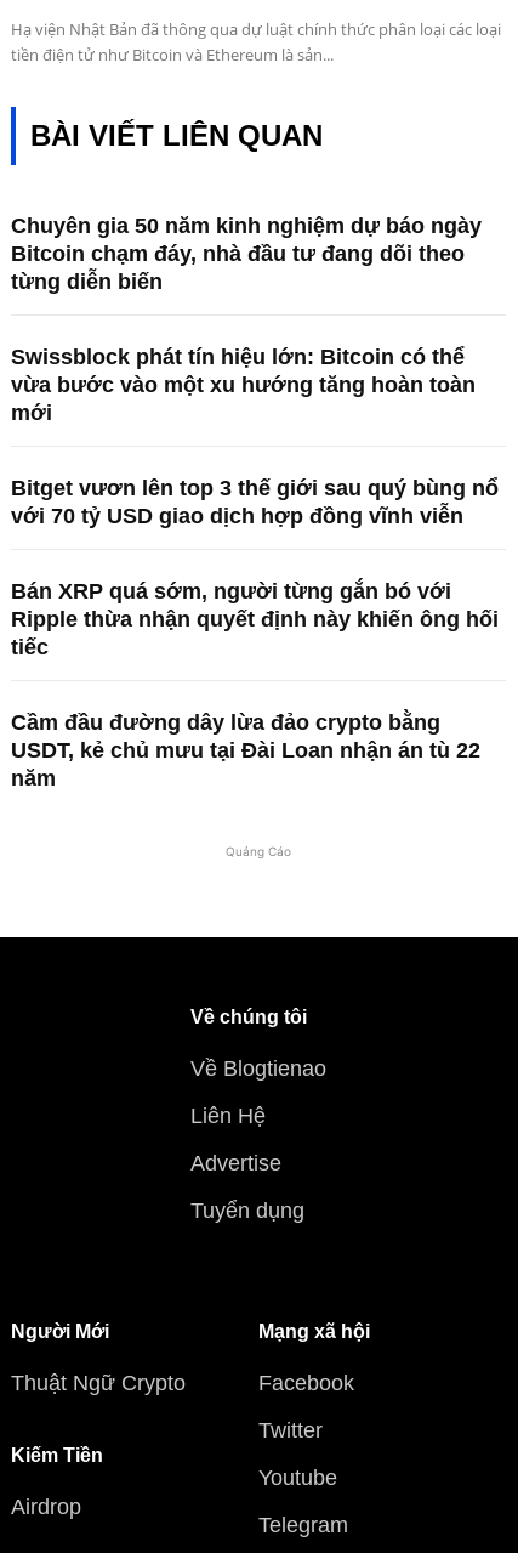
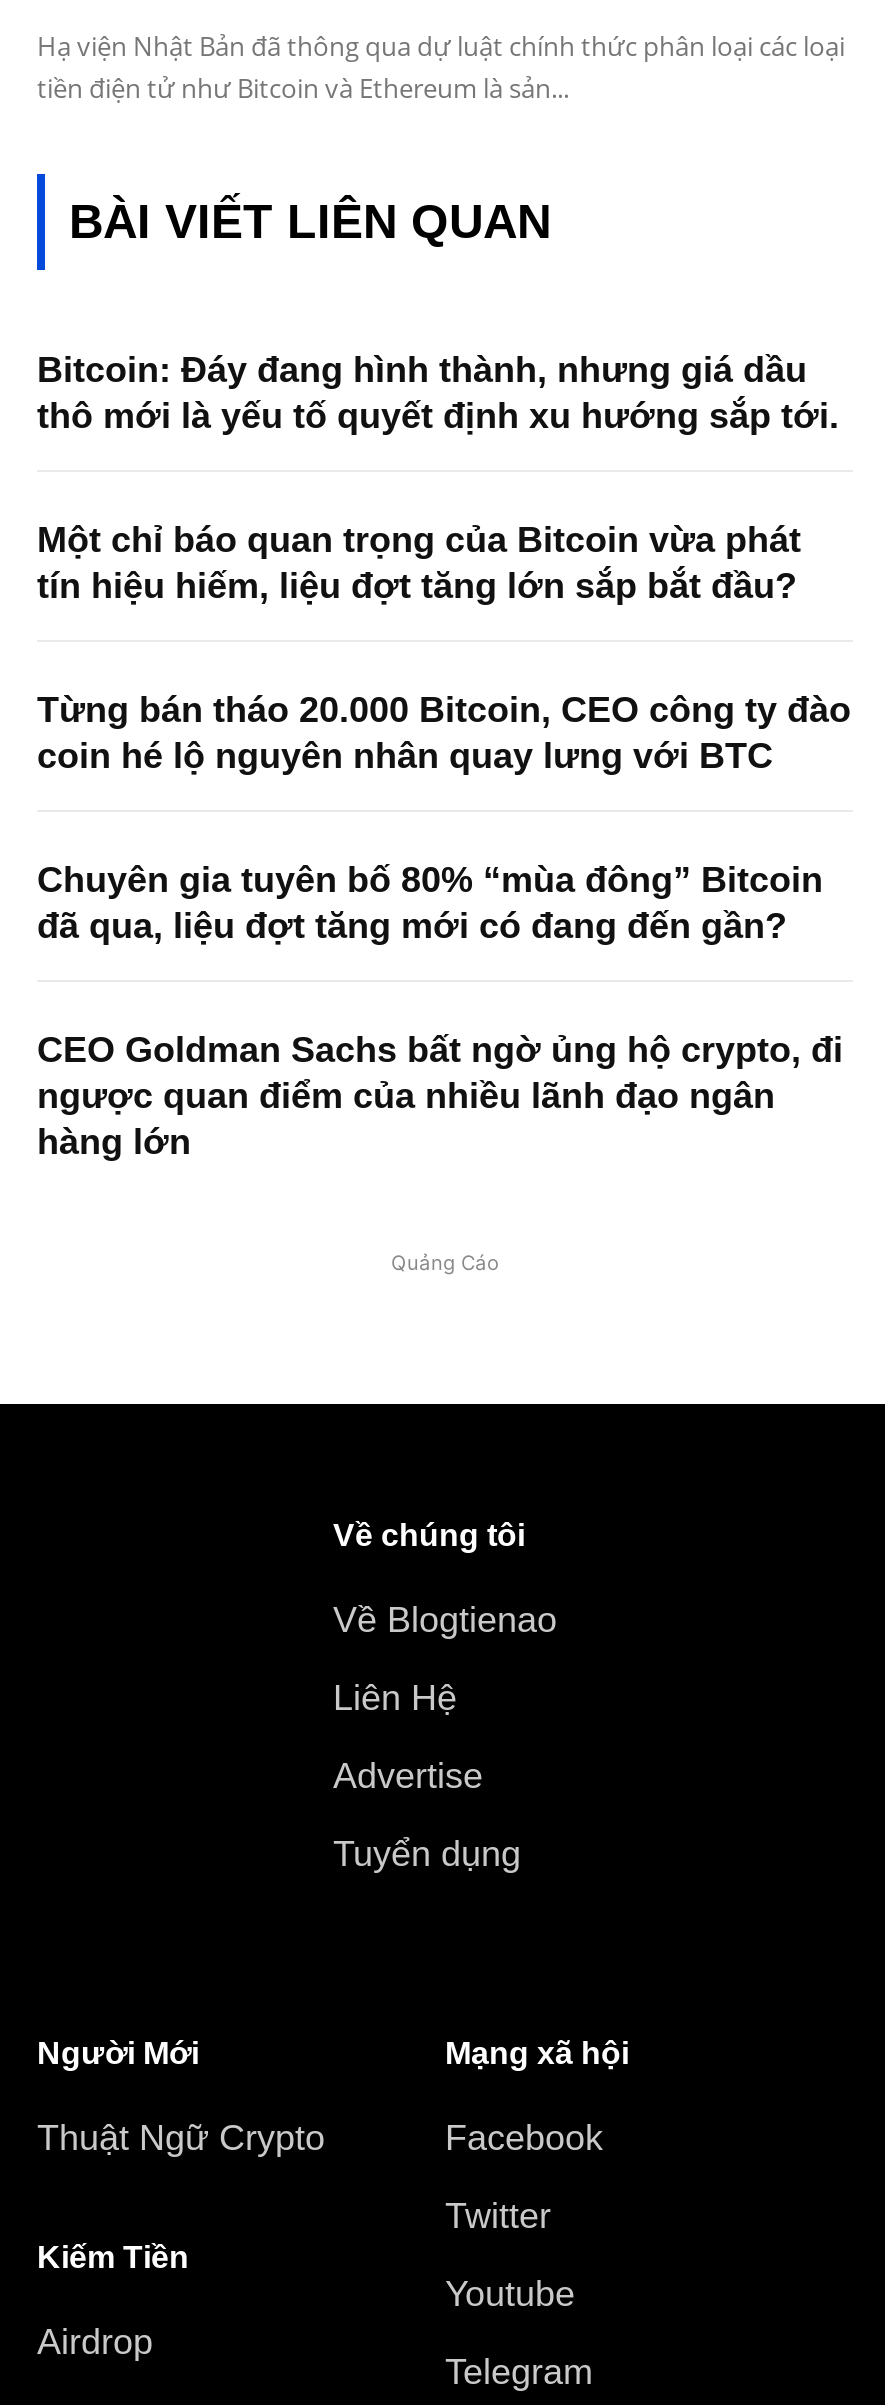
[11,214,482,294] Chuyên gia 50 năm kinh nghiệm dự báo ngày | Bitcoin chạm đáy, nhà đầu tư đang dõi theo | từng diễn biến -> [37,351,839,437] Bitcoin: Đáy đang hình thành, nhưng giá dầu | thô mới là yếu tố quyết định xu hướng sắp tới.
[11,345,476,425] Swissblock phát tín hiệu lớn: Bitcoin có thể | vừa bước vào một xu hướng tăng hoàn toàn | mới -> [37,521,801,607] Một chỉ báo quan trọng của Bitcoin vừa phát | tín hiệu hiếm, liệu đợt tăng lớn sắp bắt đầu?
[11,476,499,529] Bitget vươn lên top 3 thế giới sau quý bùng nổ | với 70 tỷ USD giao dịch hợp đồng vĩnh viễn -> [37,691,851,777] Từng bán tháo 20.000 Bitcoin, CEO công ty đào | coin hé lộ nguyên nhân quay lưng với BTC
[11,580,499,660] Bán XRP quá sớm, người từng gắn bó với | Ripple thừa nhận quyết định này khiến ông hối | tiếc -> [37,861,823,947] Chuyên gia tuyên bố 80% “mùa đông” Bitcoin | đã qua, liệu đợt tăng mới có đang đến gần?
[11,711,480,791] Cầm đầu đường dây lừa đảo crypto bằng | USDT, kẻ chủ mưu tại Đài Loan nhận án tù 22 | năm -> [37,1031,843,1163] CEO Goldman Sachs bất ngờ ủng hộ crypto, đi | ngược quan điểm của nhiều lãnh đạo ngân | hàng lớn

